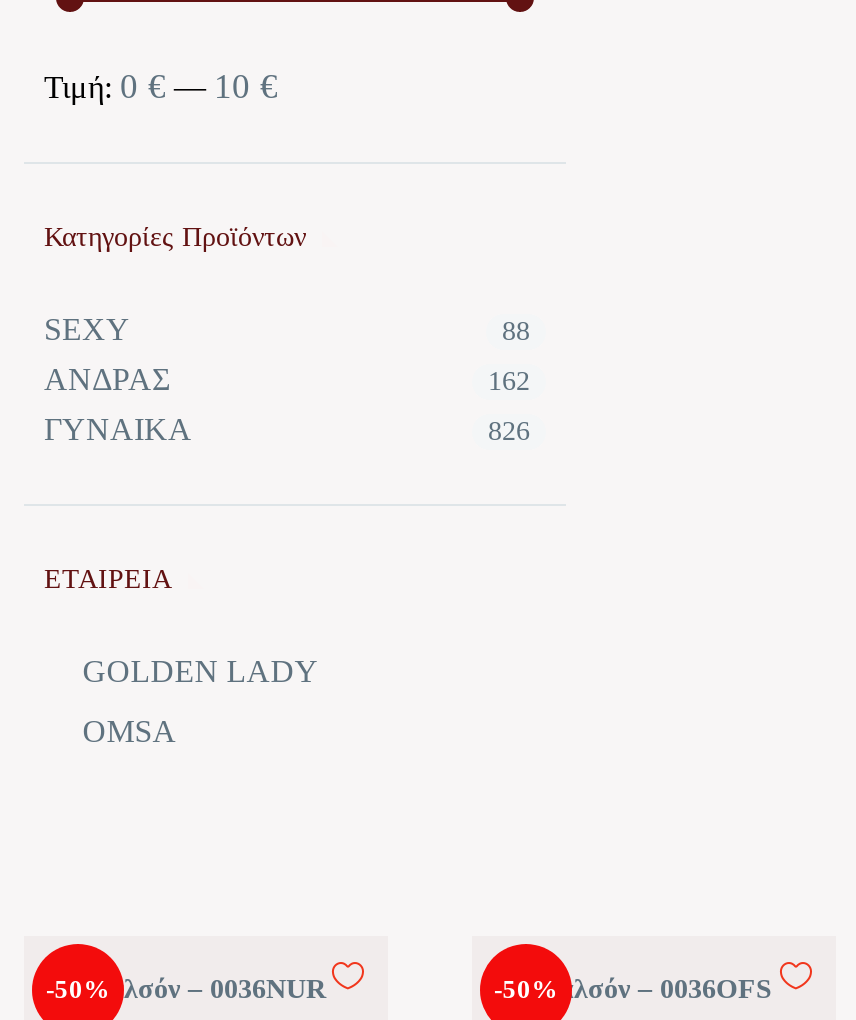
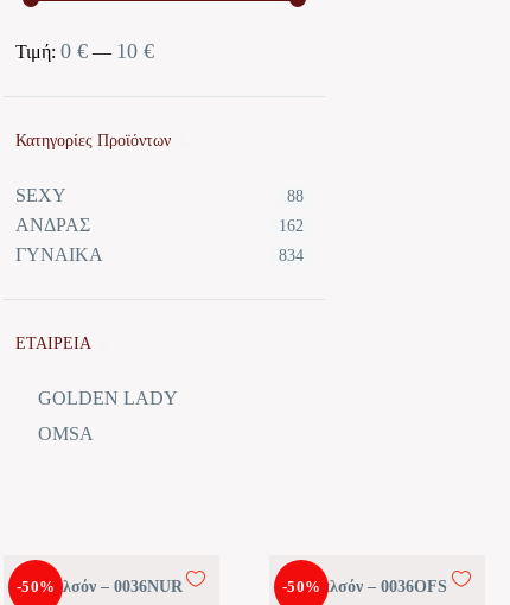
[488,416,530,446] 826 -> [279,247,304,265] 834

